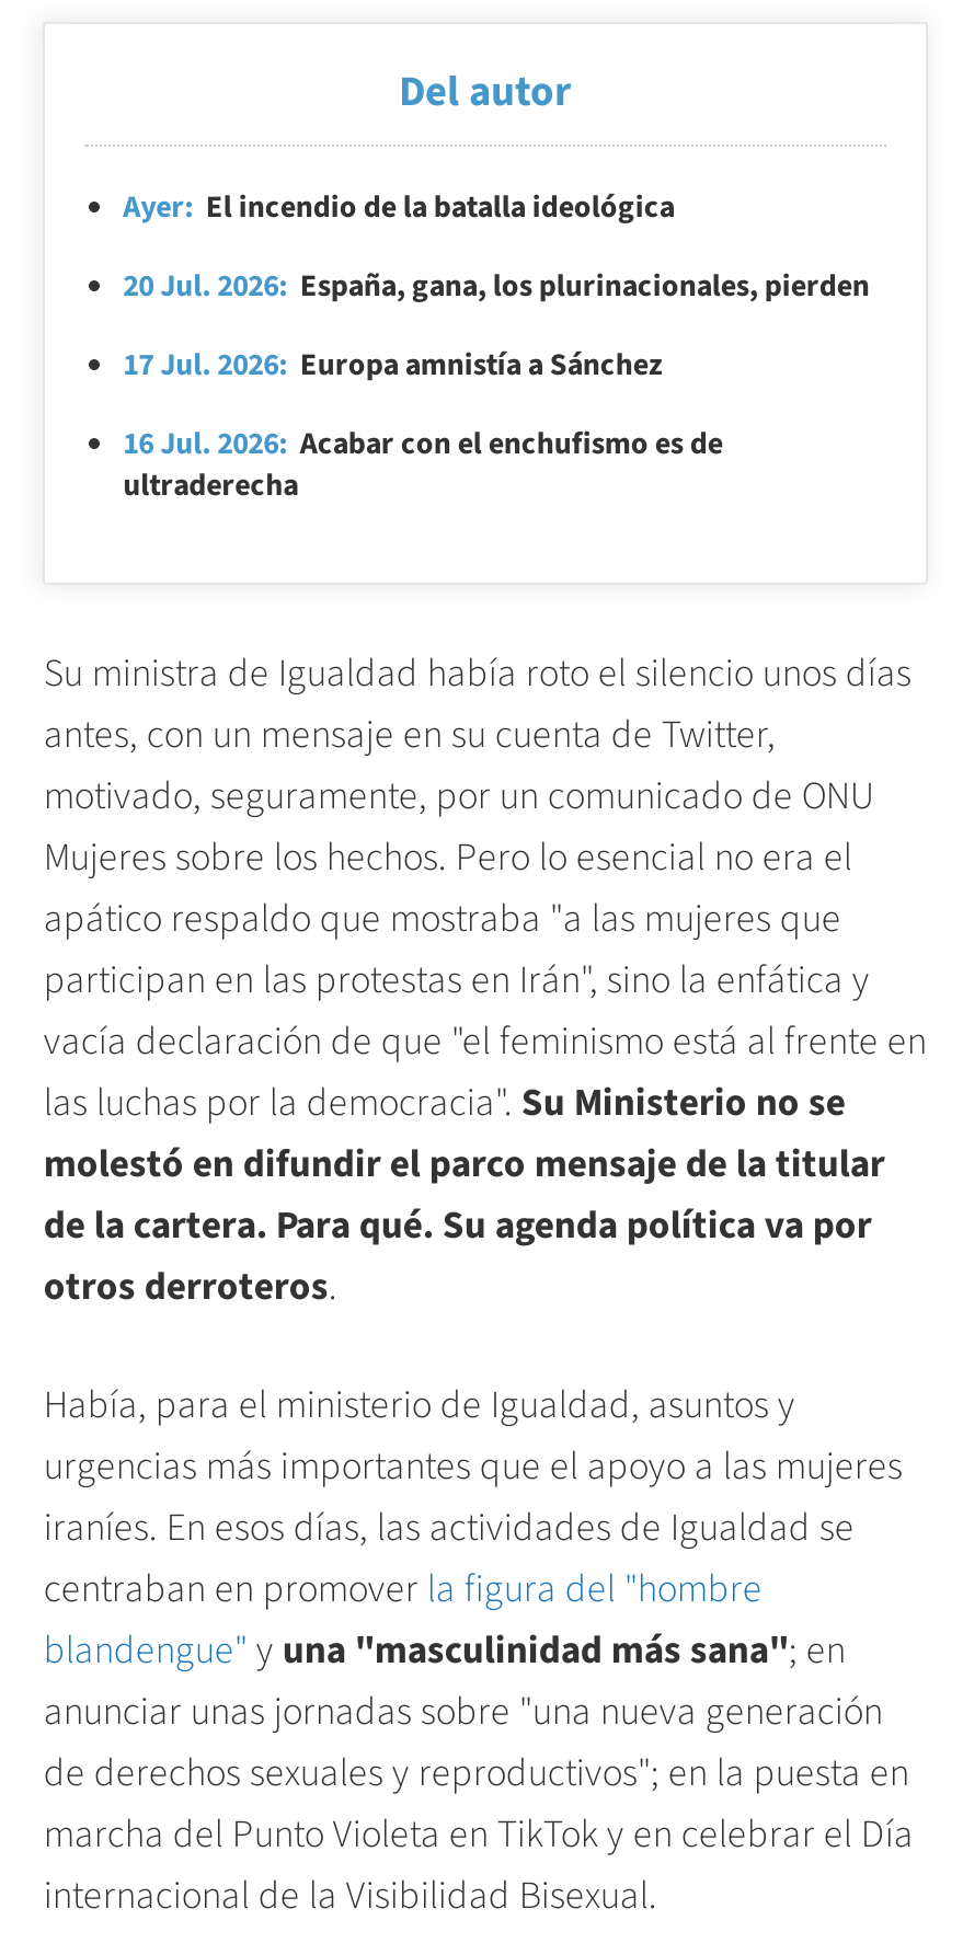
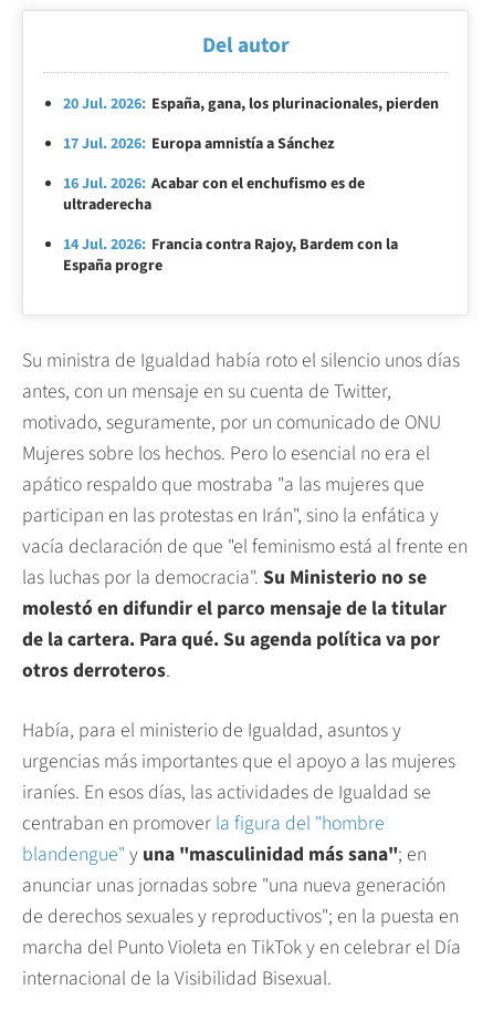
[123,186,675,230] Ayer: El incendio de la batalla ideológica -> none
moved [123,265,870,508] -> [63,93,439,216]: 20 Jul. 2026: España, gana, los plurinacionales, pierden | 17 Jul. 2026: Europa amnistía a Sánchez | 16 Jul. 2026: Acabar con el enchufismo es de | ultraderecha
none -> [63,233,398,277] 14 Jul. 2026: Francia contra Rajoy, Bardem con la | España progre

